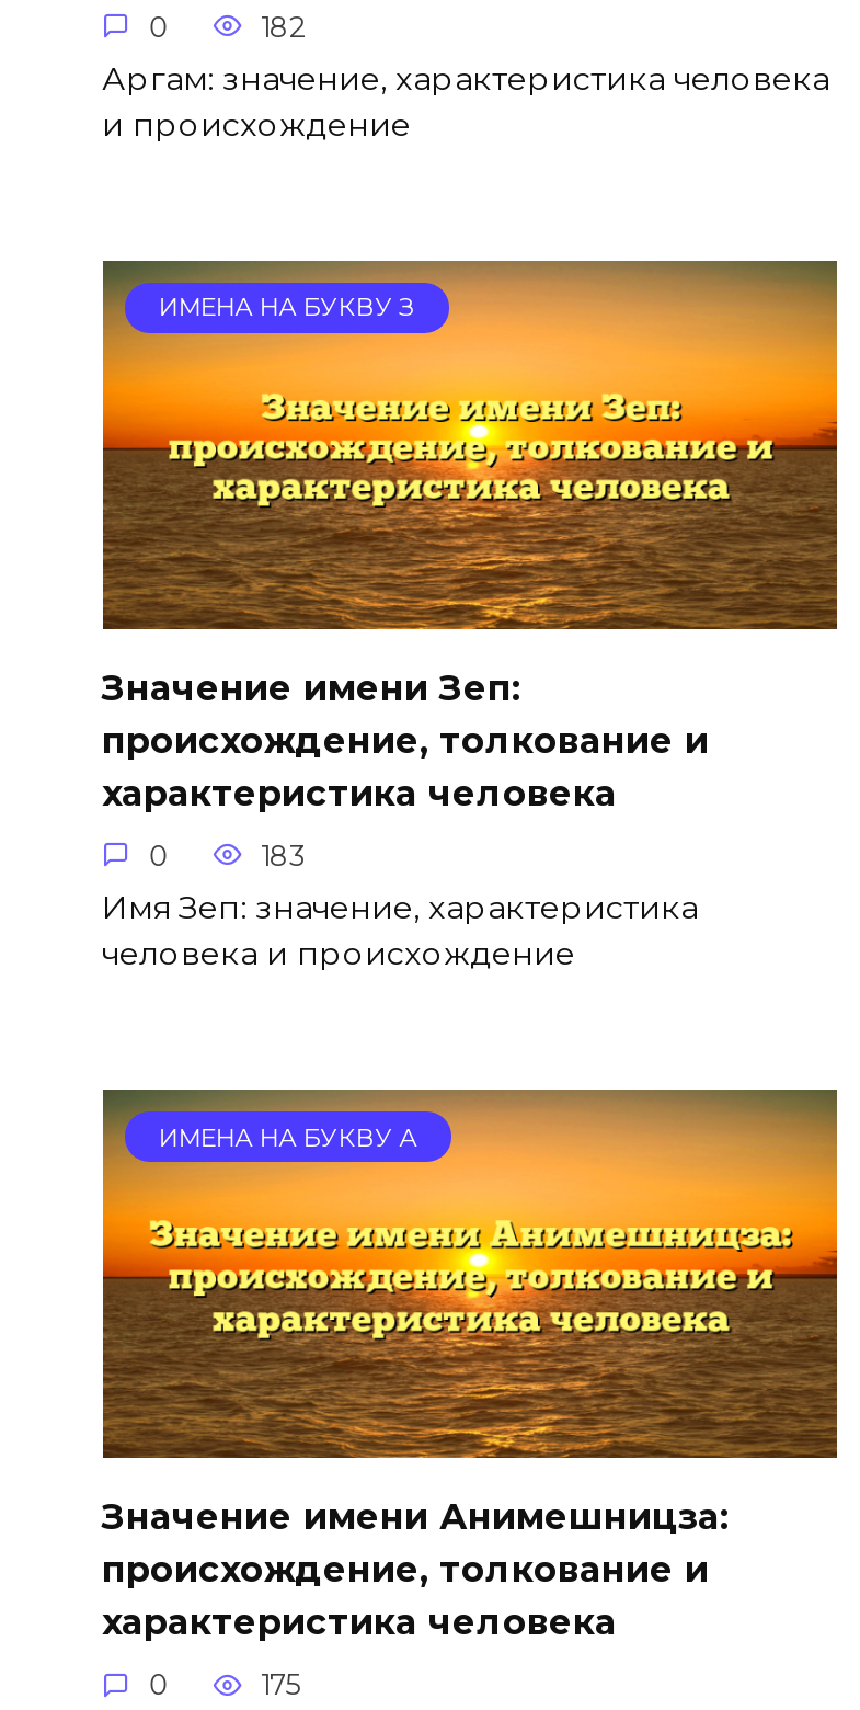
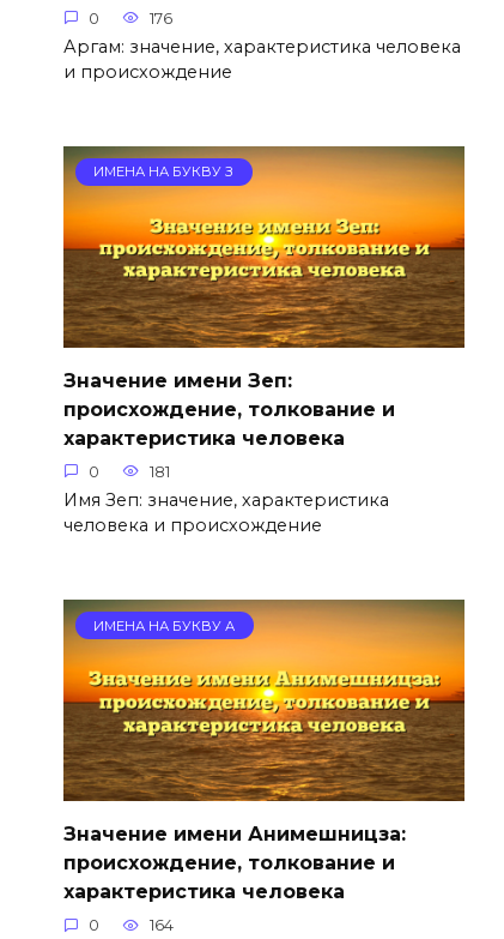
[261,10,305,43] 182 -> [150,9,172,27] 176
[261,840,307,873] 183 -> [150,463,170,481] 181
[261,1669,300,1702] 175 -> [150,916,174,934] 164

